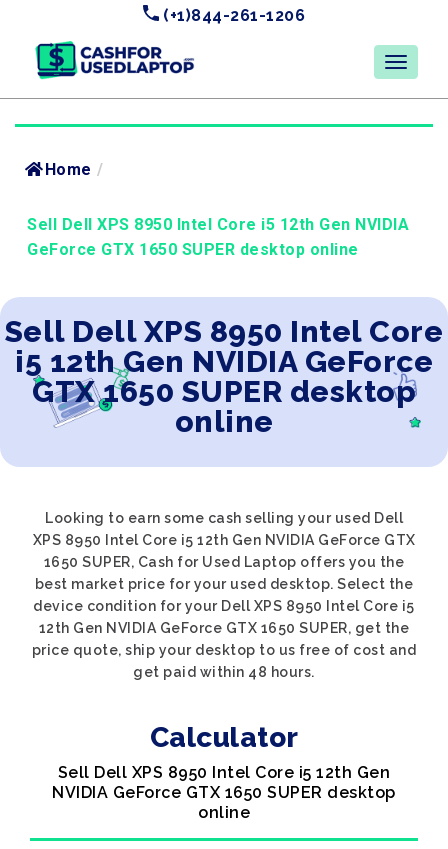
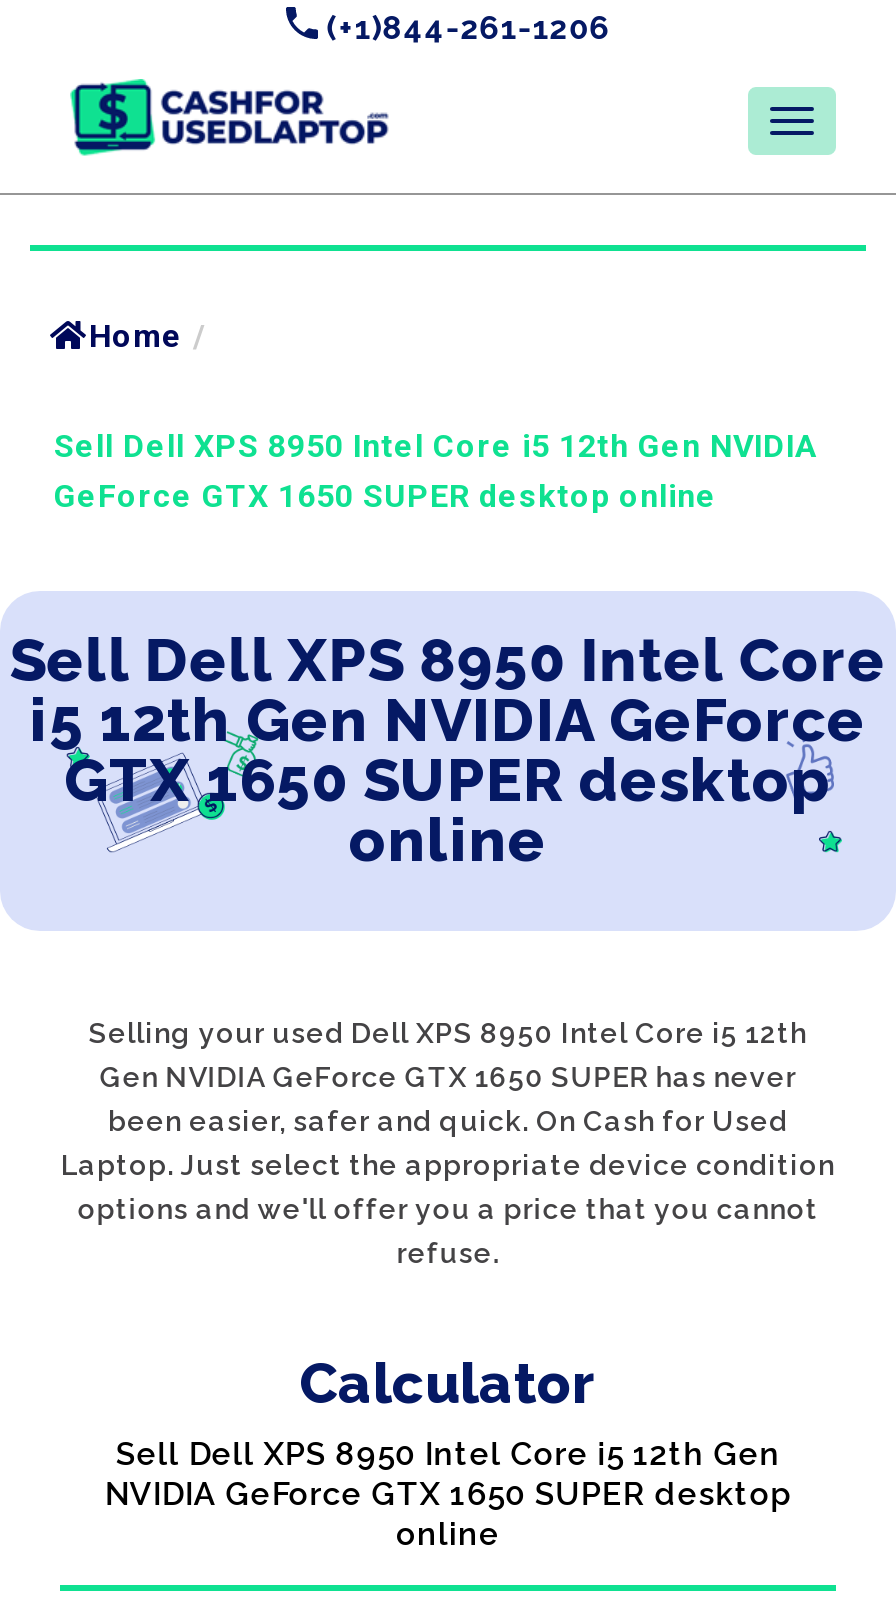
[32,510,416,680] Looking to earn some cash selling your used Dell | XPS 8950 Intel Core i5 12th Gen NVIDIA GeForce GTX | 1650 SUPER, Cash for Used Laptop offers you the | best market price for your used desktop. Select the | device condition for your Dell XPS 8950 Intel Core i5 | 12th Gen NVIDIA GeForce GTX 1650 SUPER, get the | price quote, ship your desktop to us free of cost and | get paid within 48 hours. -> [61,1017,835,1269] Selling your used Dell XPS 8950 Intel Core i5 12th | Gen NVIDIA GeForce GTX 1650 SUPER has never | been easier, safer and quick. On Cash for Used | Laptop. Just select the appropriate device condition | options and we'll offer you a price that you cannot | refuse.

